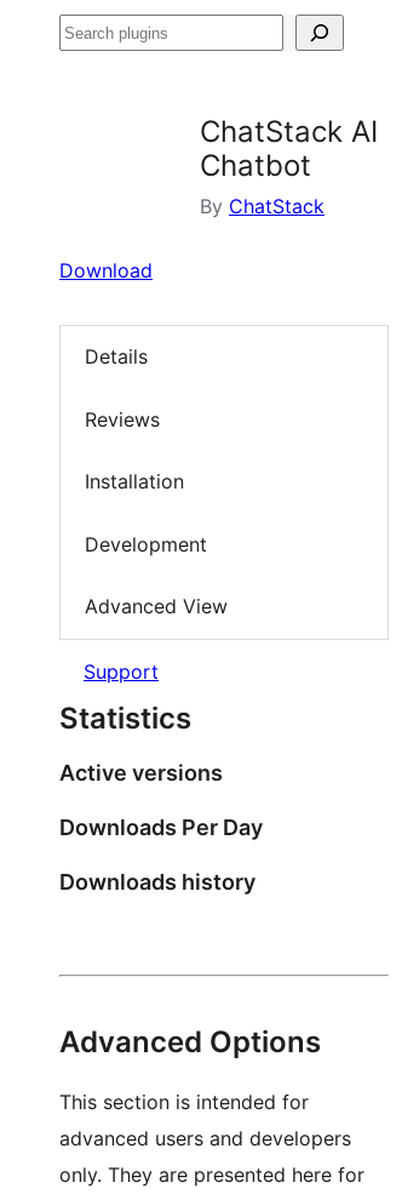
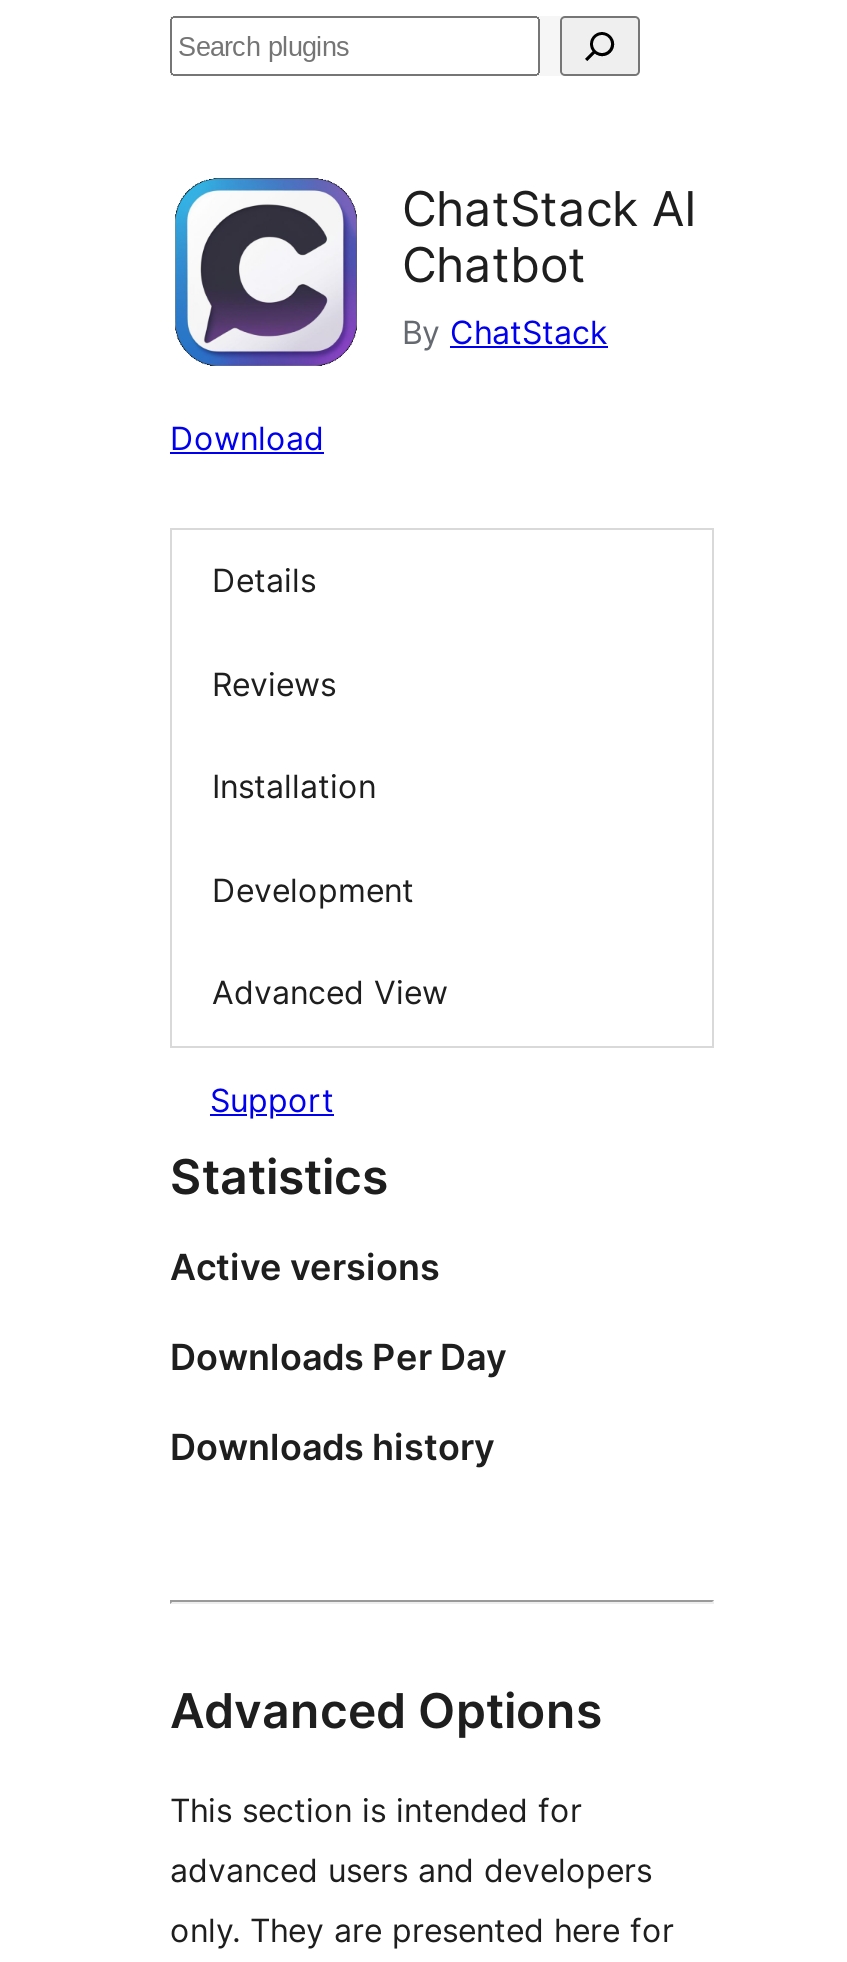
none -> [172,176,360,368] [image]

